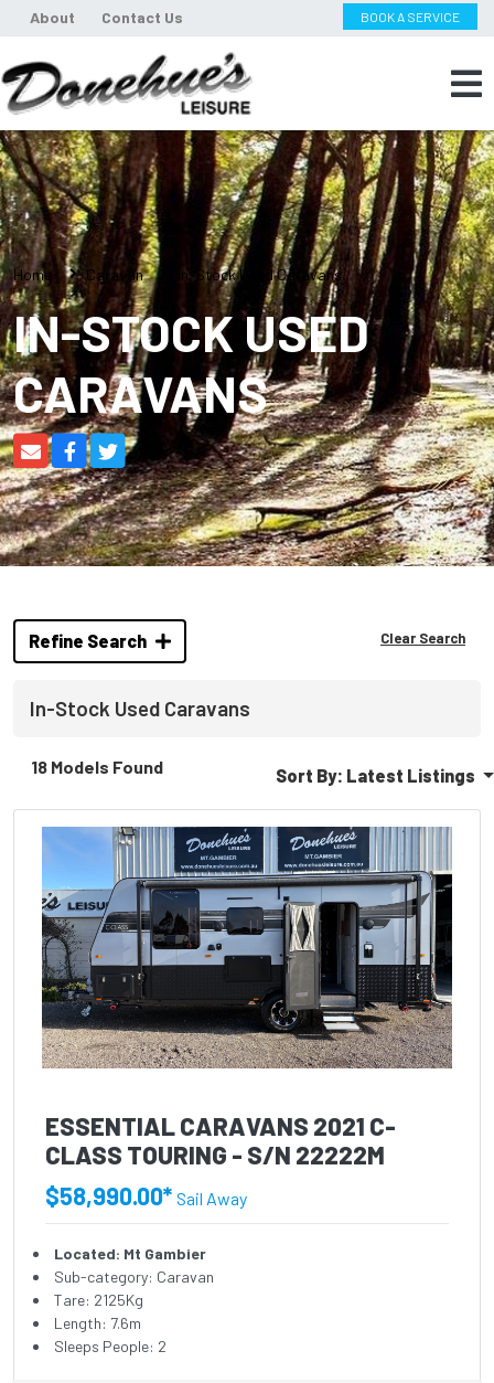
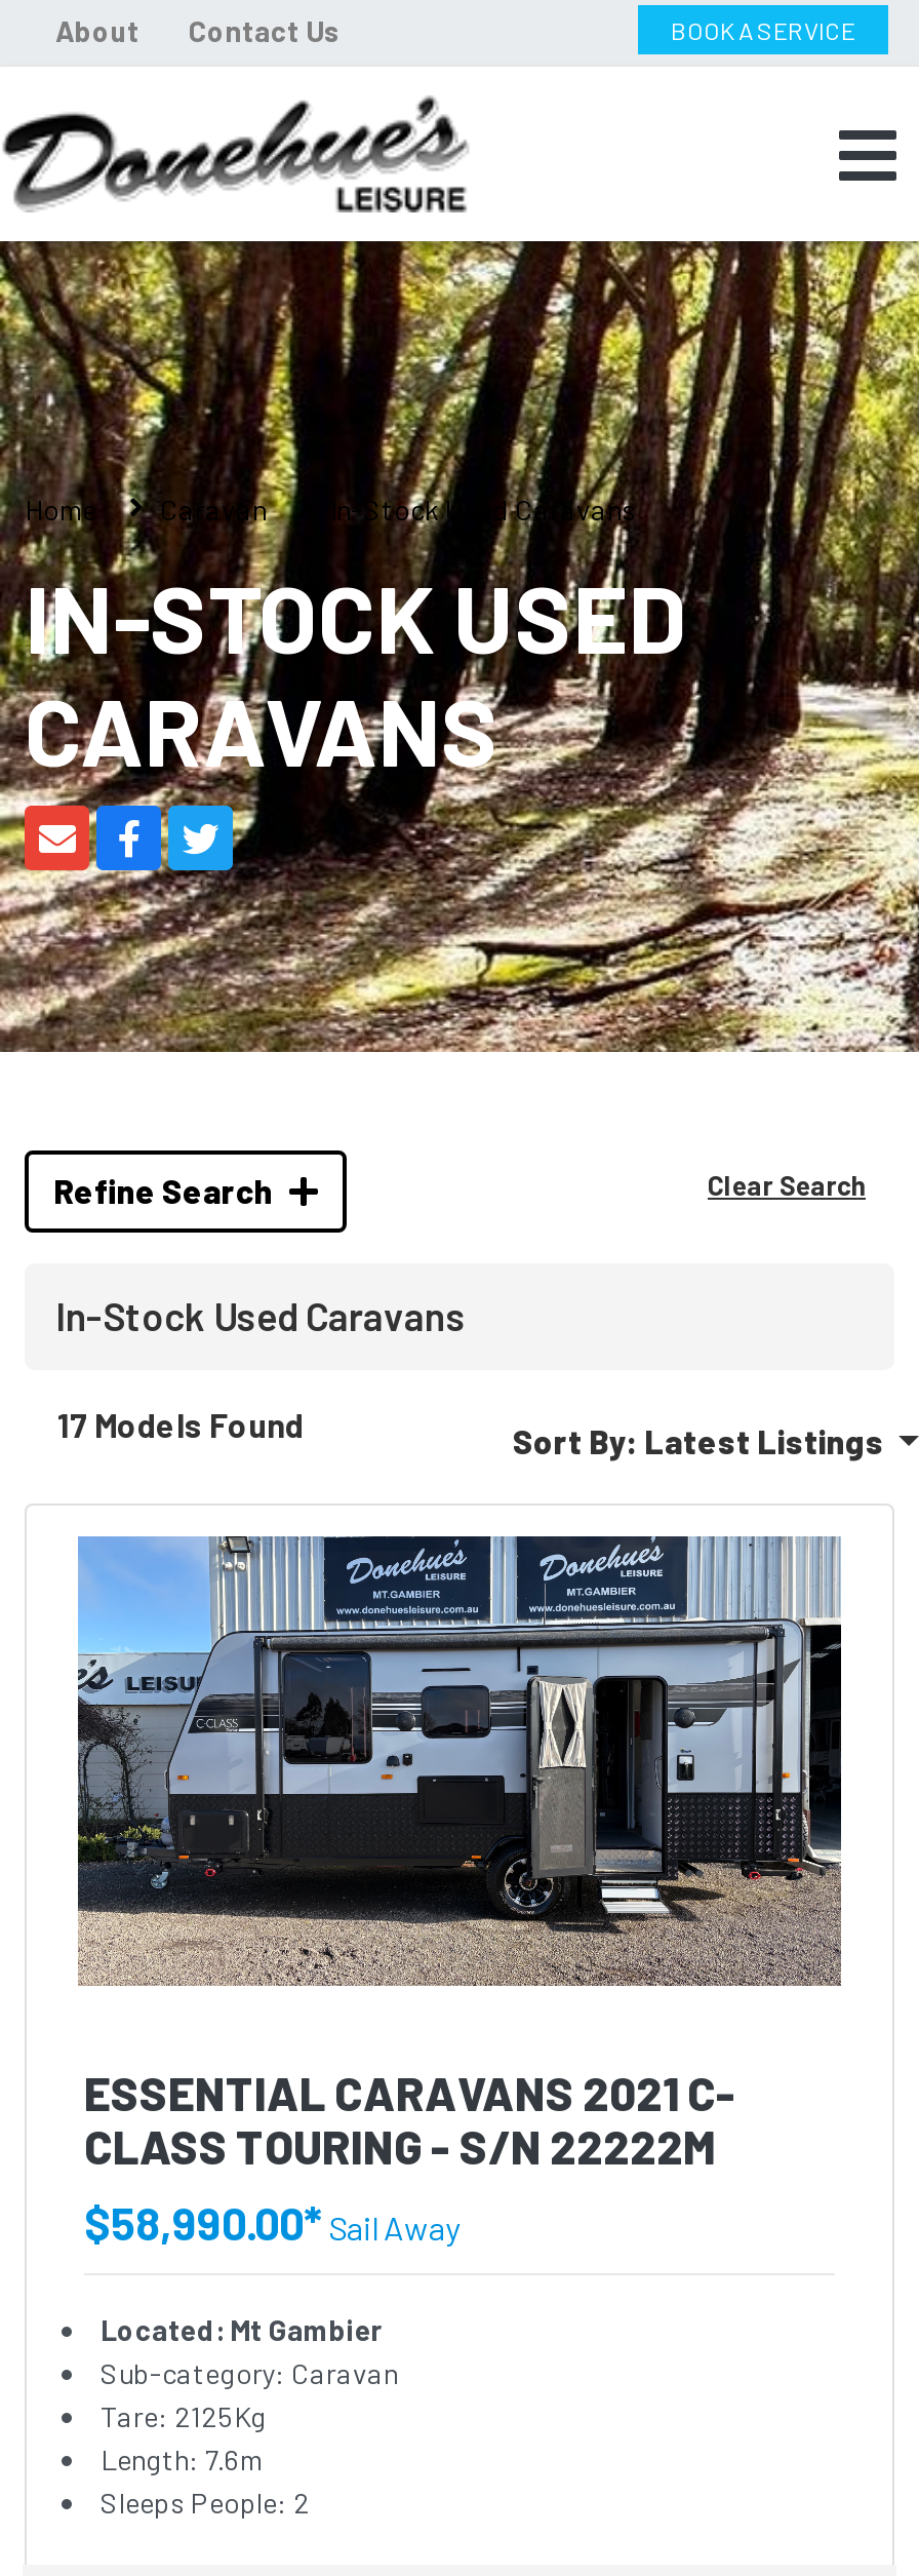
[31,756,163,777] 18 Models Found -> [57,1405,304,1444] 17 Models Found

